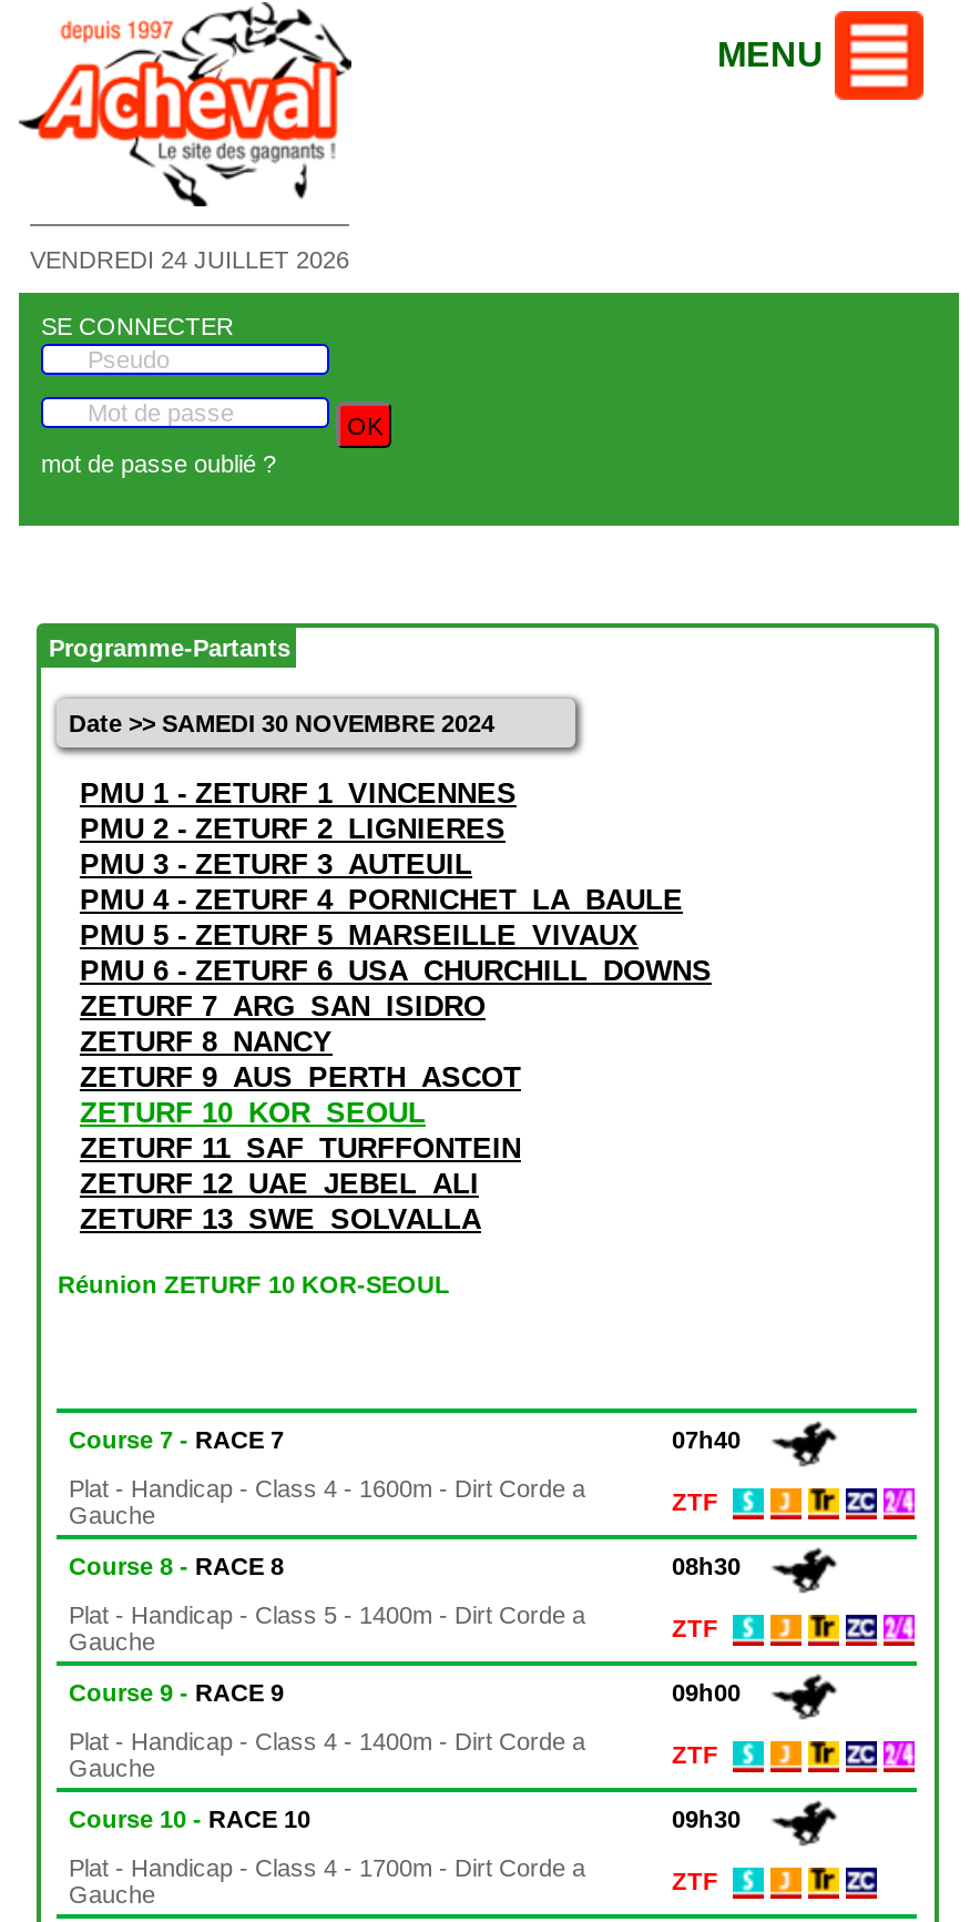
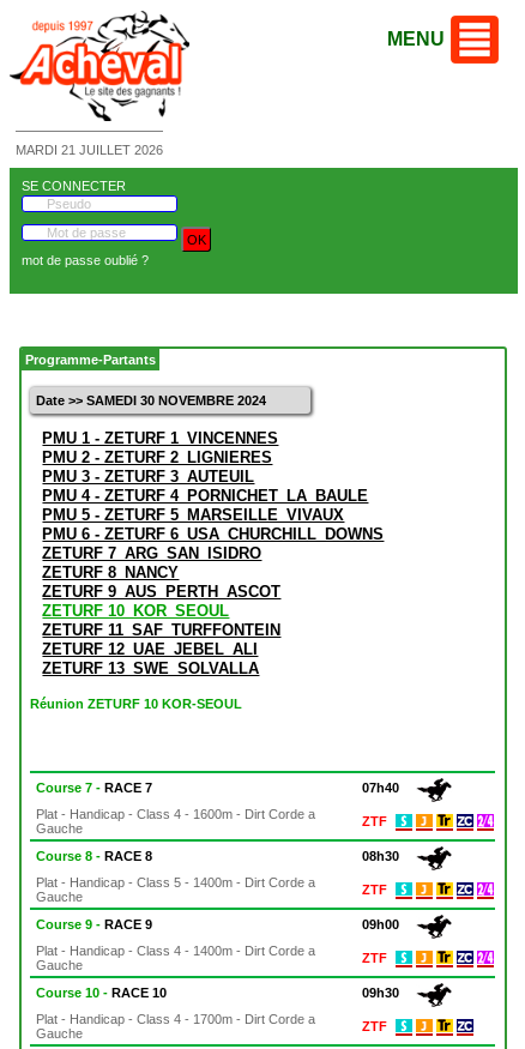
[30,246,349,273] VENDREDI 24 JUILLET 2026 -> [16,143,163,157] MARDI 21 JUILLET 2026

